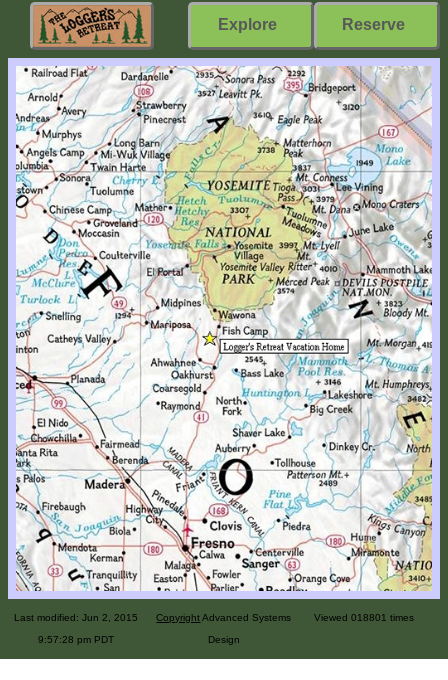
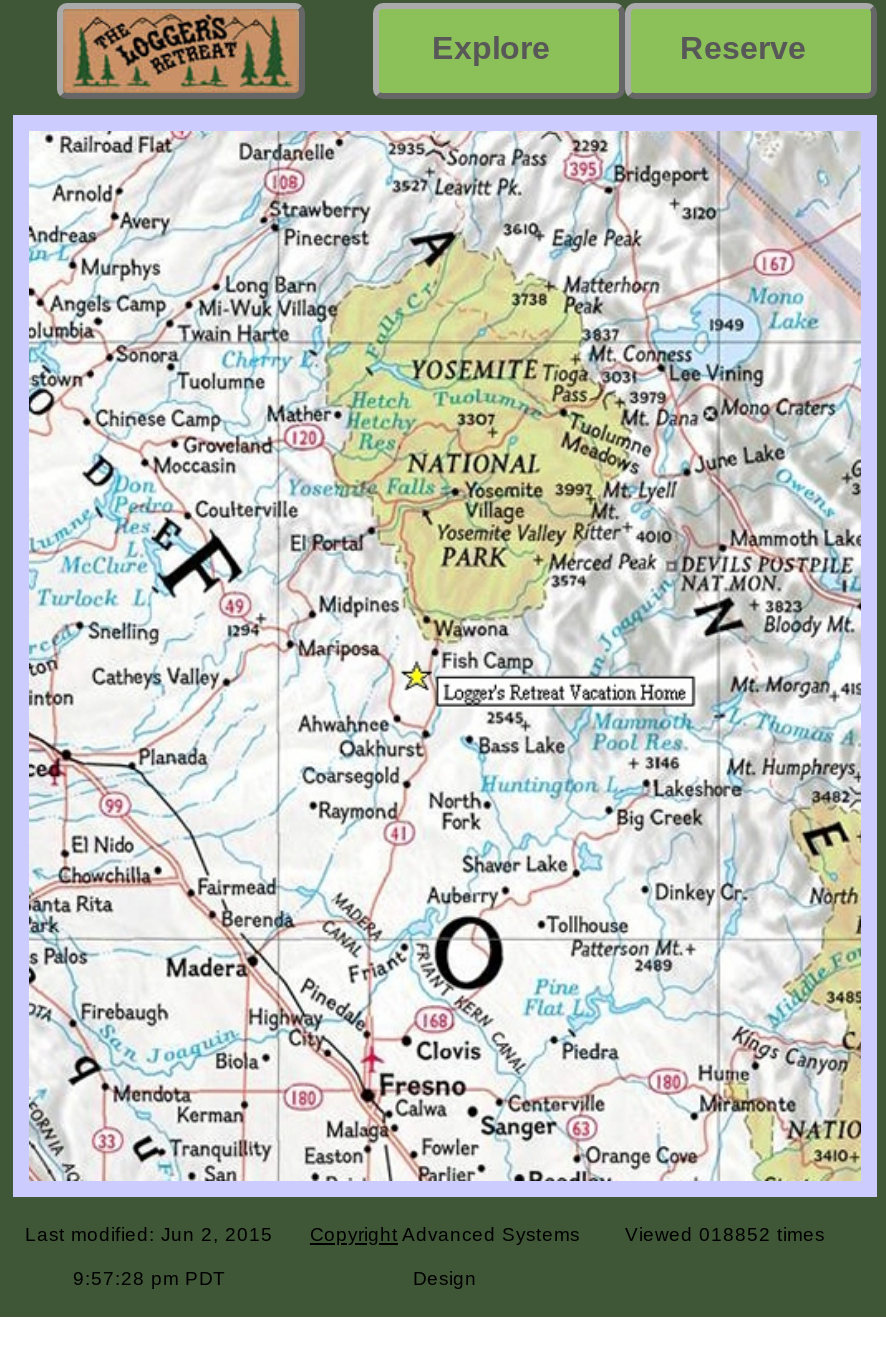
[314,611,414,622] Viewed 018801 times -> [625,1222,825,1244] Viewed 018852 times

